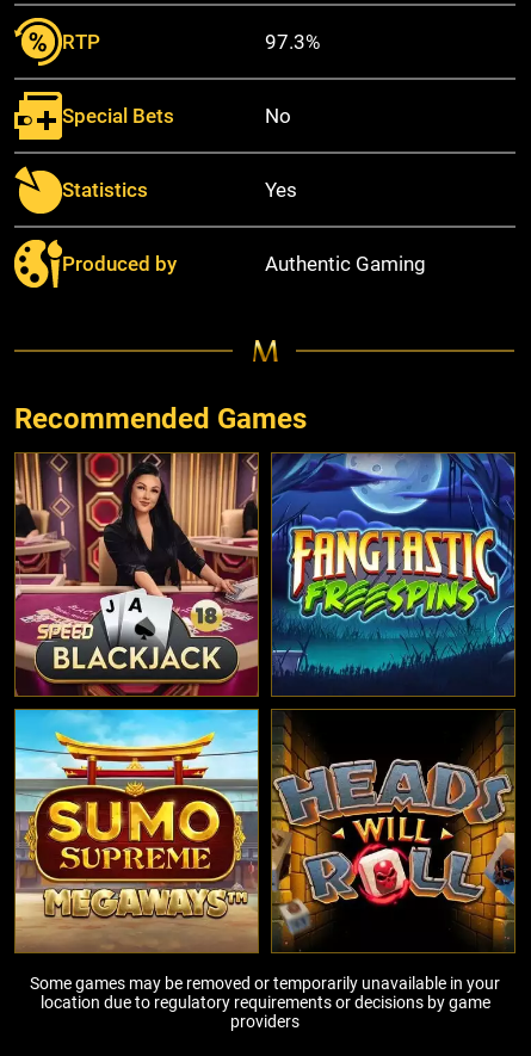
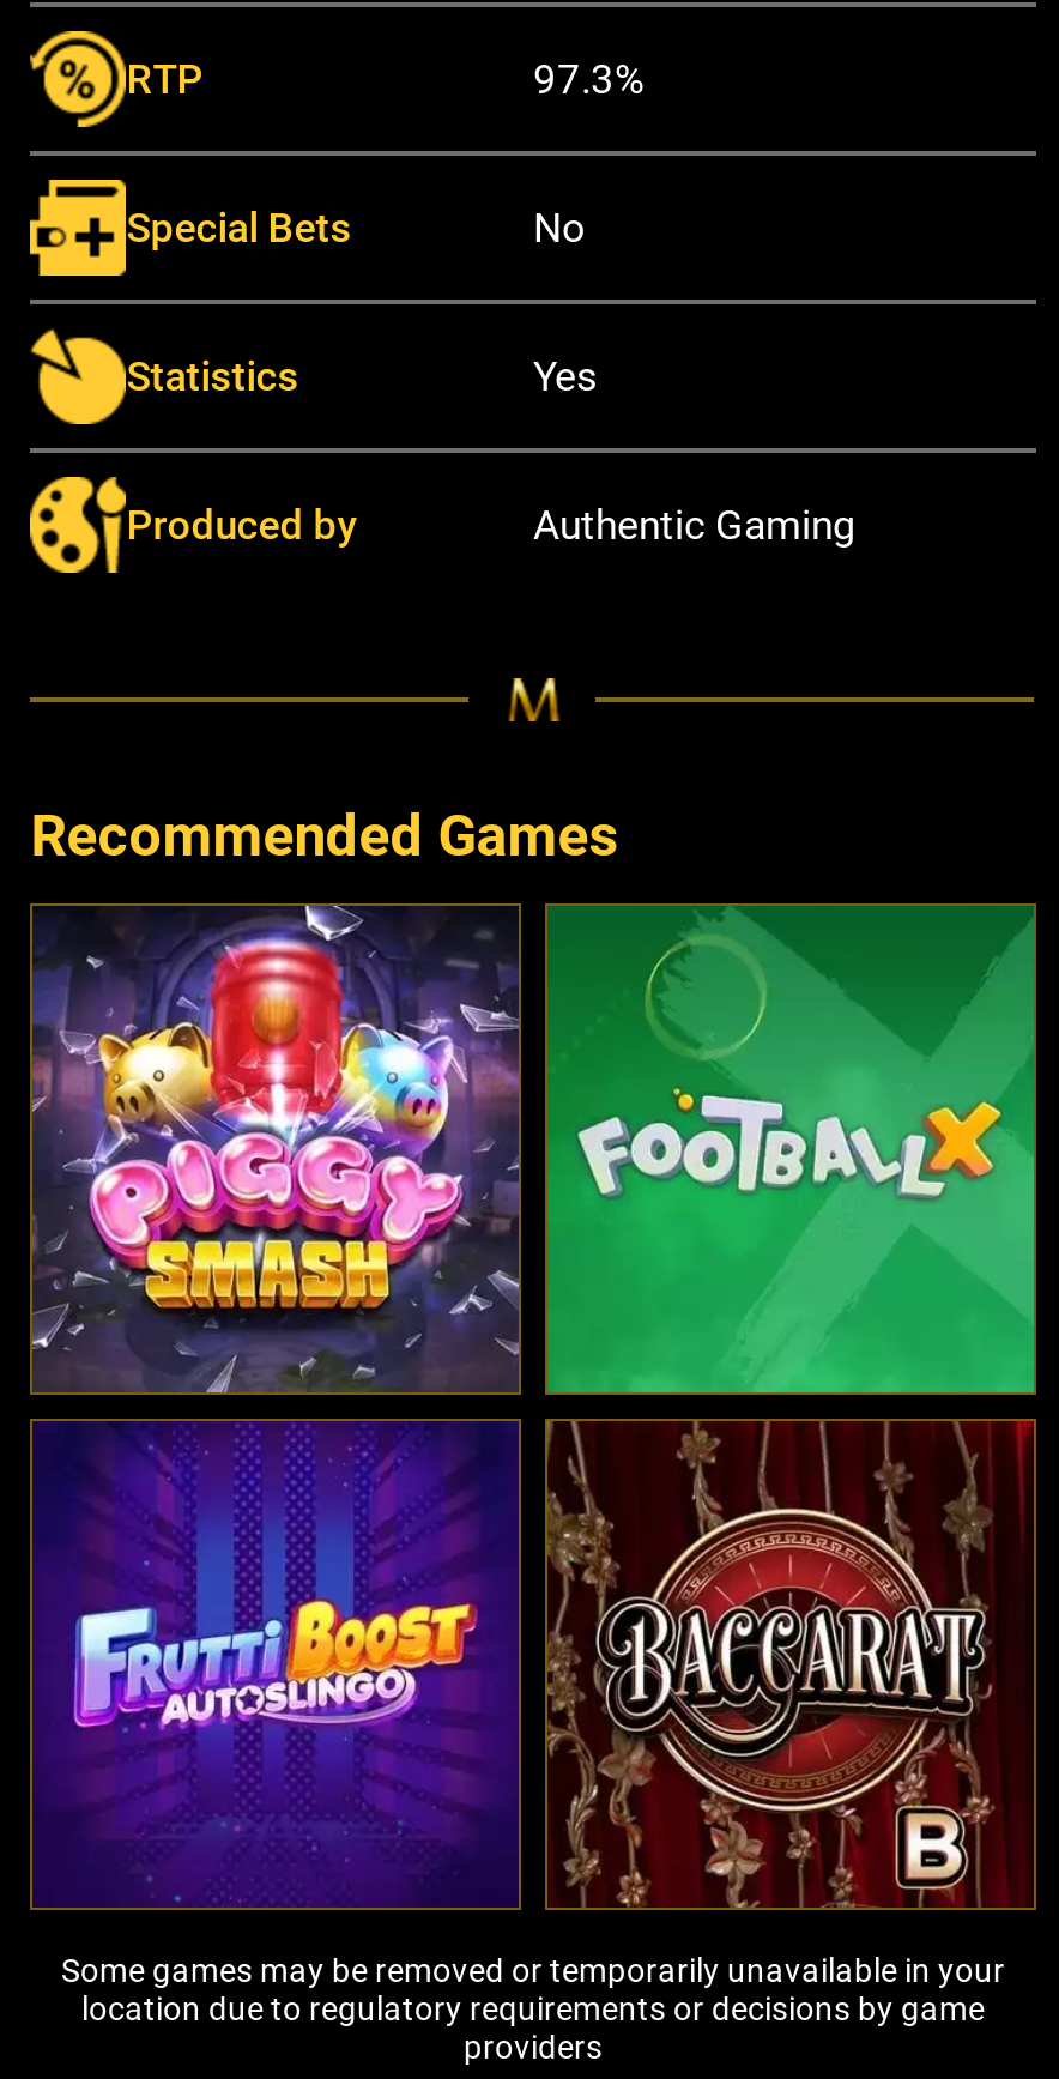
[14,452,259,697] [image] -> [30,903,521,1395] [image]
[271,452,515,696] [image] -> [545,903,1036,1395] [image]
[14,709,259,953] [image] -> [32,1419,519,1908] [image]
[271,710,515,952] [image] -> [545,1419,1034,1910] [image]

